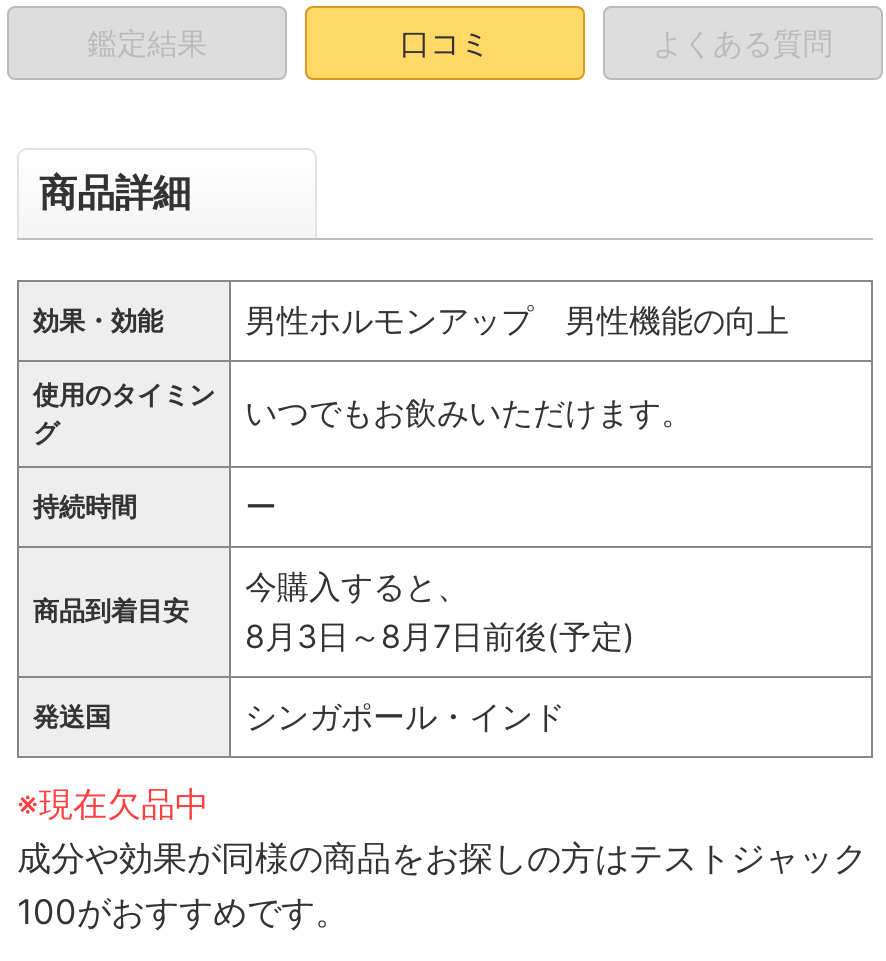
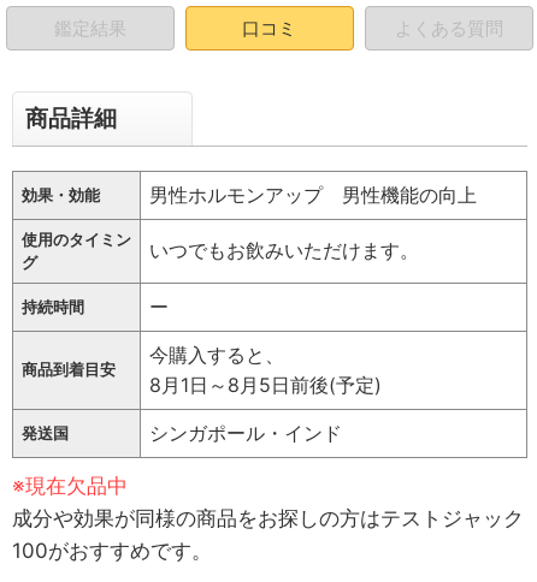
[245,615,635,655] 8月3日～8月7日前後(予定) -> [149,372,382,396] 8月1日～8月5日前後(予定)

